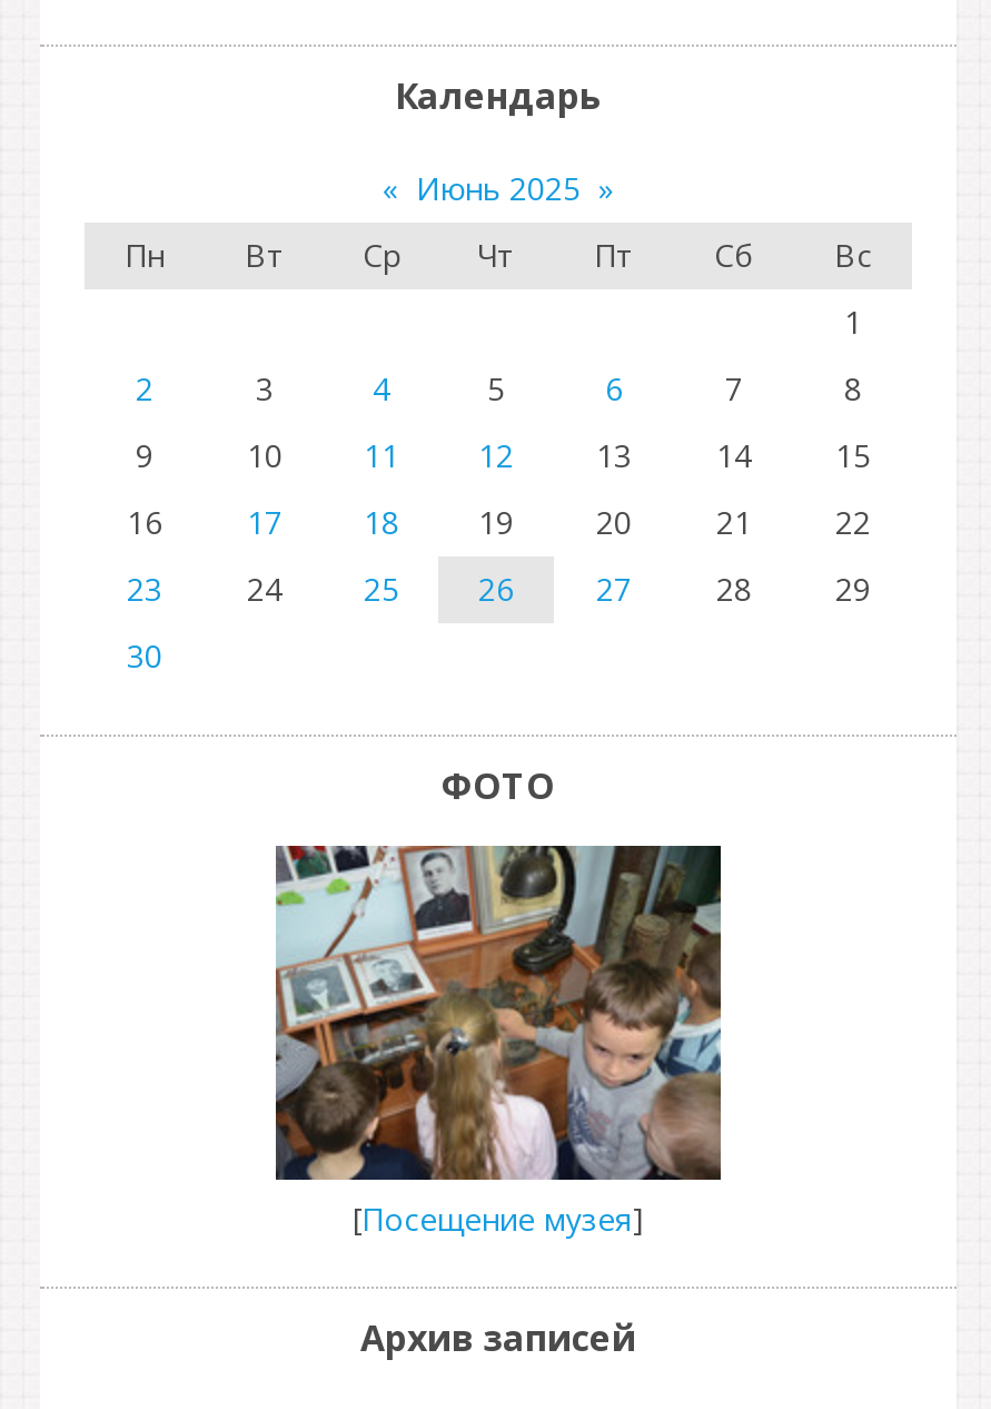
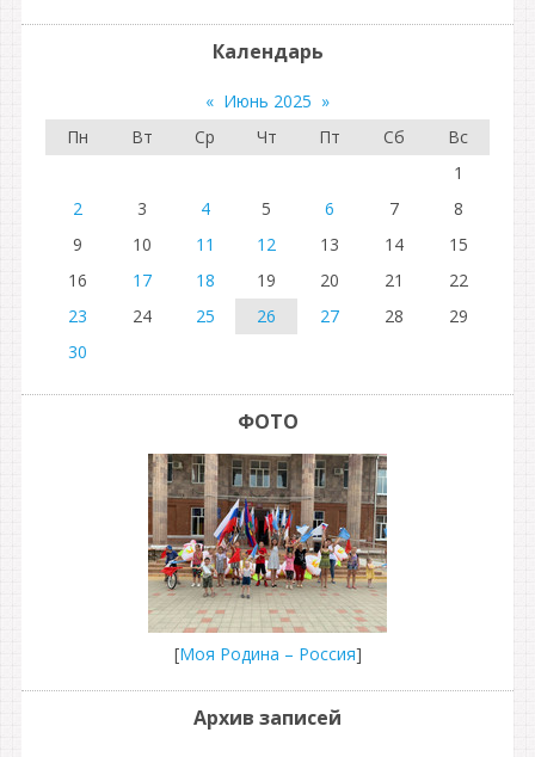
[274,844,723,1240] [image] | [Посещение музея] -> [147,453,388,665] [image] | [Моя Родина – Россия]

